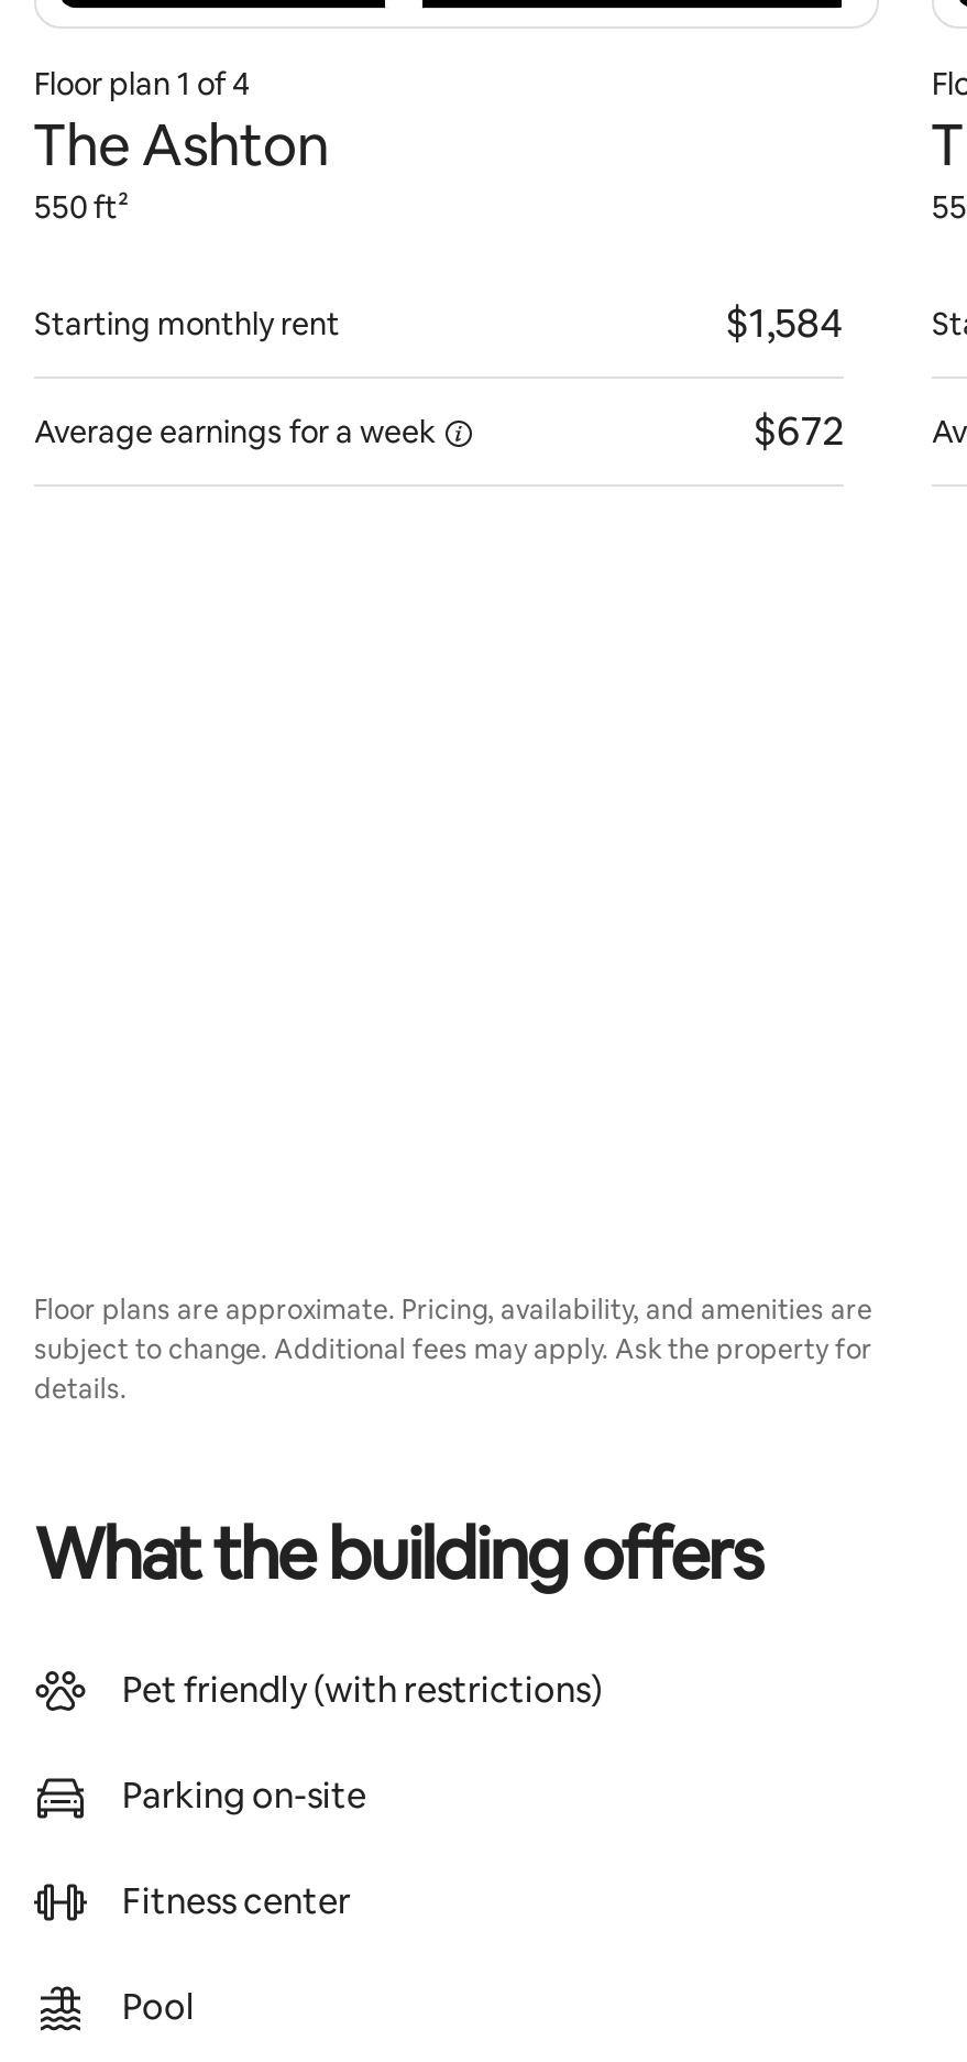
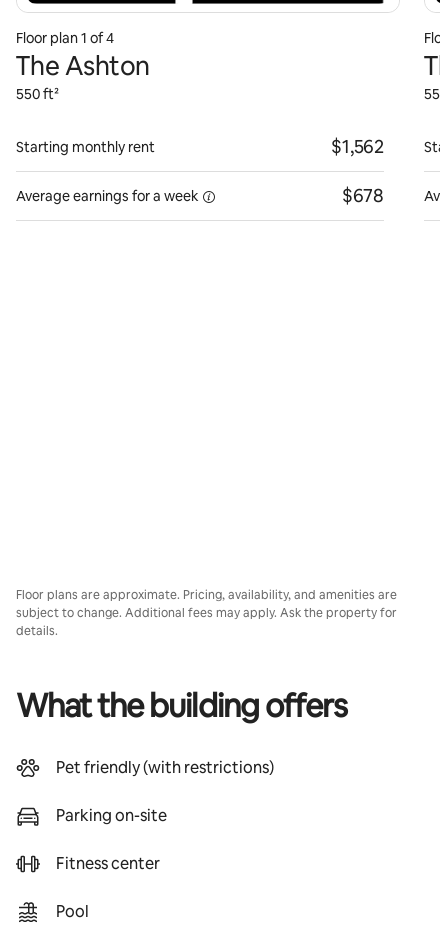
[725,297,844,348] $1,584 -> [331,135,384,158] $1,562
[753,405,844,456] $672 -> [342,184,384,207] $678

